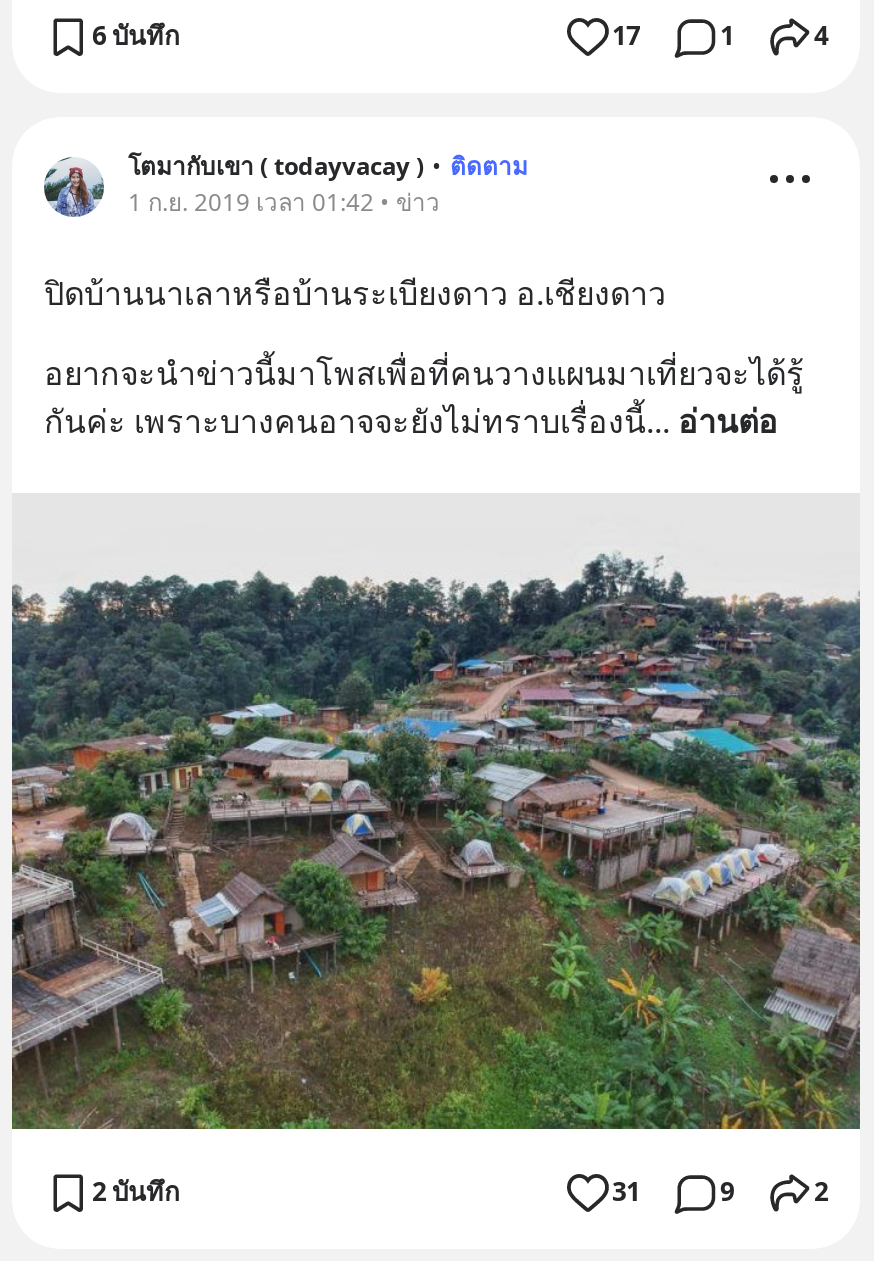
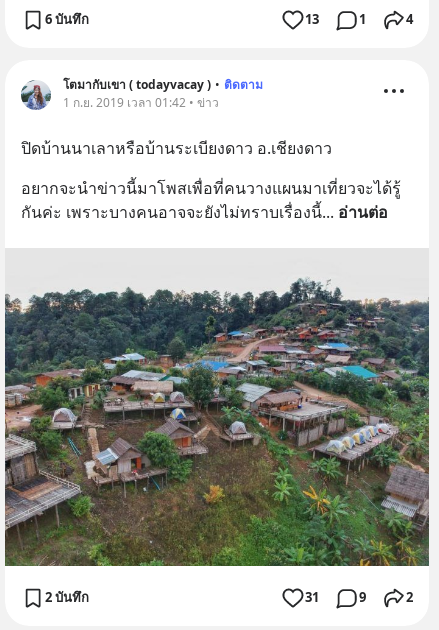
[612,18,640,54] 17 -> [305,10,319,28] 13

